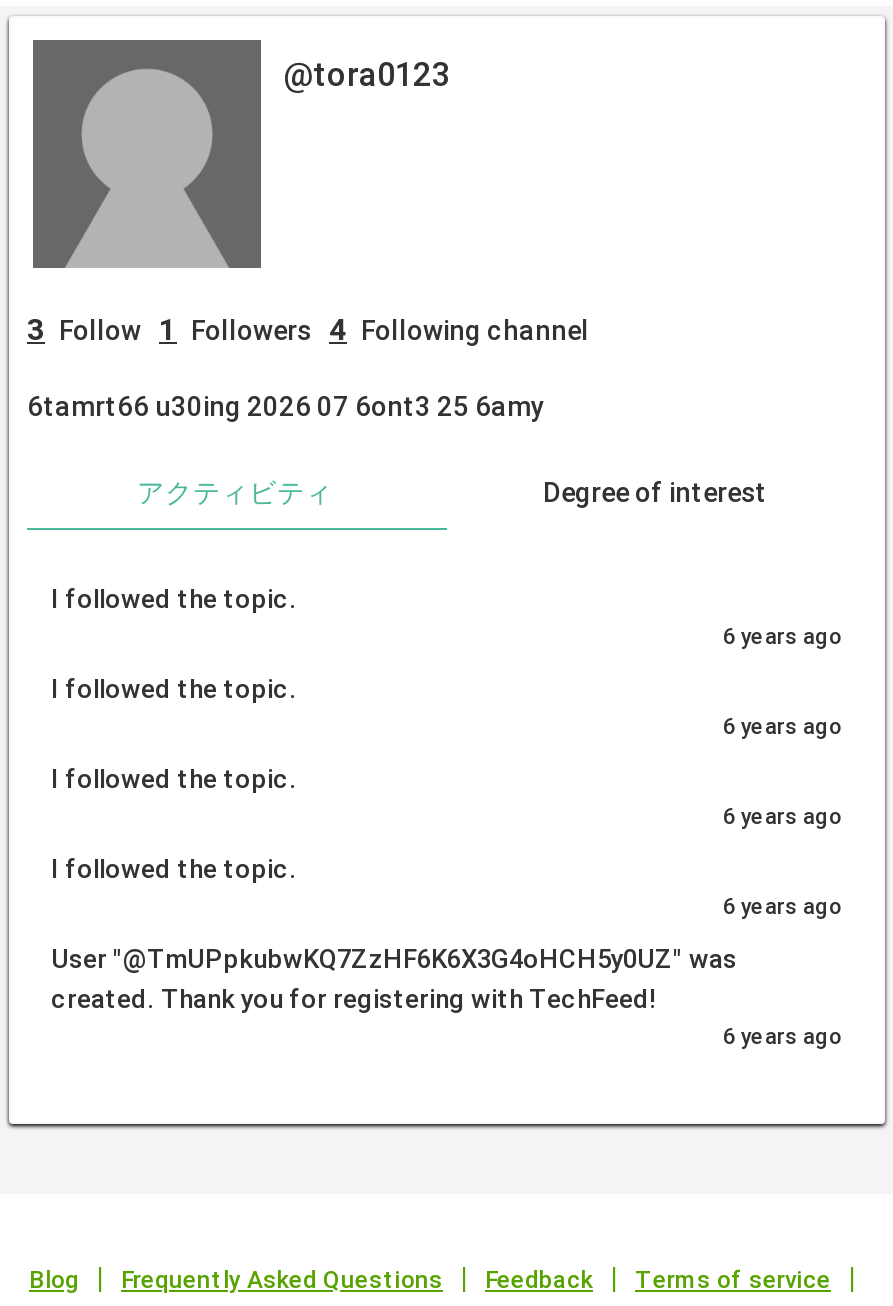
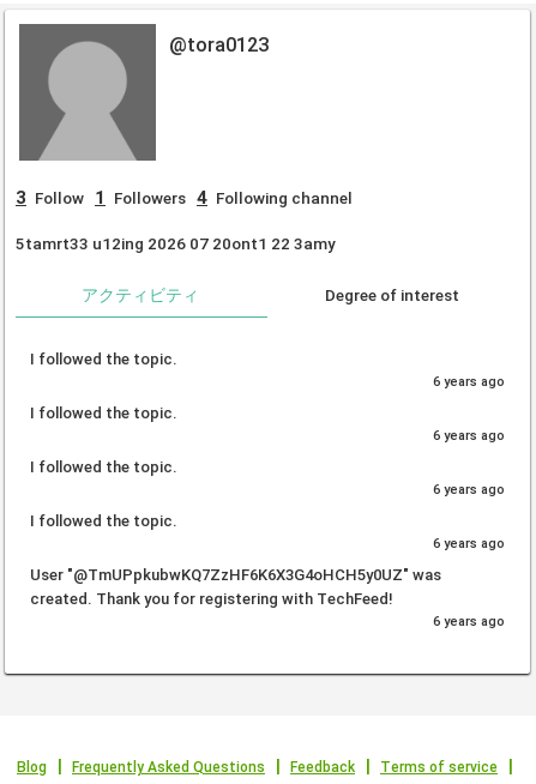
[27,390,545,422] 6tamrt66 u30ing 2026 07 6ont3 25 6amy -> [16,234,336,253] 5tamrt33 u12ing 2026 07 20ont1 22 3amy

